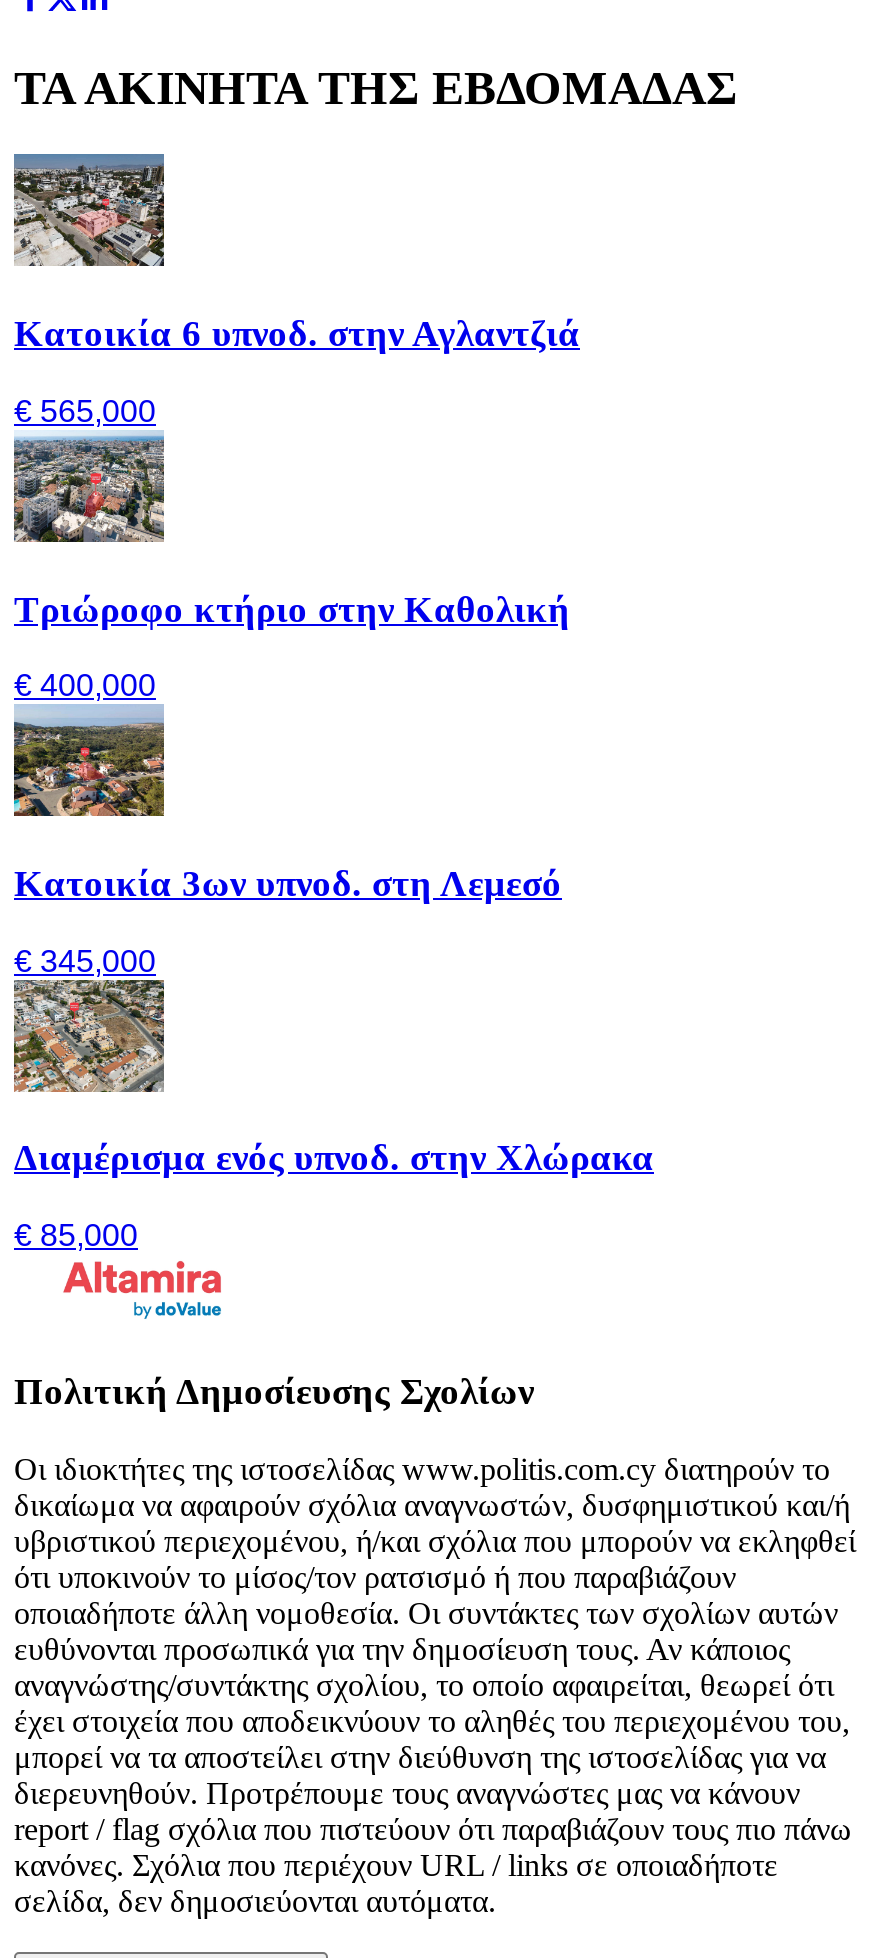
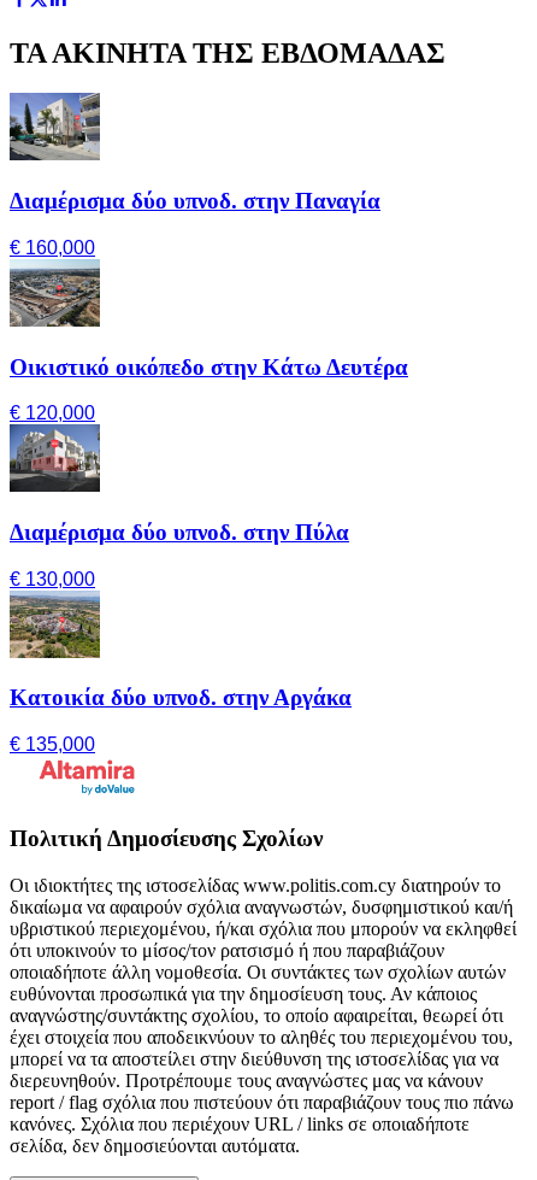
[12,154,580,354] [image] | Κατοικία 6 υπνοδ. στην Αγλαντζιά -> [8,93,380,214] [image] | Διαμέρισμα δύο υπνοδ. στην Παναγία
[14,394,156,428] € 565,000 -> [10,237,95,258] € 160,000
[12,442,570,629] [image] | Τριώροφο κτήριο στην Καθολική -> [10,266,408,379] [image] | Οικιστικό οικόπεδο στην Κάτω Δευτέρα
[14,669,156,703] € 400,000 -> [10,403,95,423] € 120,000
[12,718,562,904] [image] | Κατοικία 3ων υπνοδ. στη Λεμεσό -> [8,433,349,545] [image] | Διαμέρισμα δύο υπνοδ. στην Πύλα
[14,944,156,978] € 345,000 -> [10,569,95,589] € 130,000
[14,992,654,1179] [image] | Διαμέρισμα ενός υπνοδ. στην Χλώρακα -> [10,598,352,711] [image] | Κατοικία δύο υπνοδ. στην Αργάκα
[14,1218,138,1252] € 85,000 -> [10,734,95,755] € 135,000

